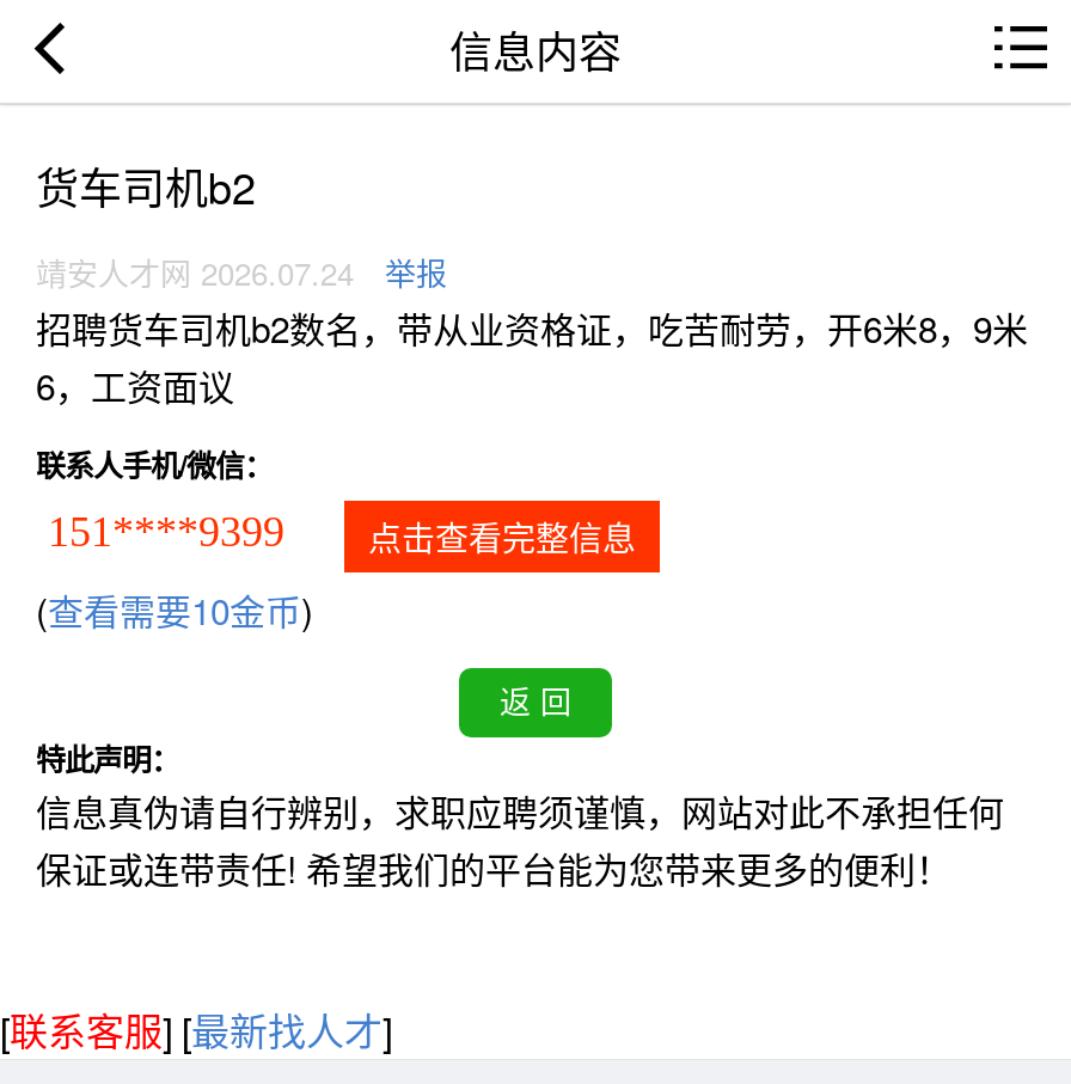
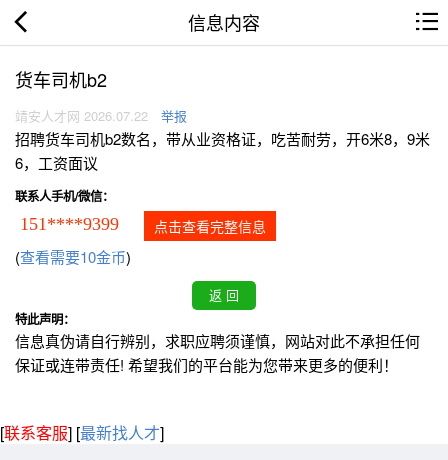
[36,250,447,296] 靖安人才网 2026.07.24 举报 -> [15,106,187,125] 靖安人才网 2026.07.22 举报

